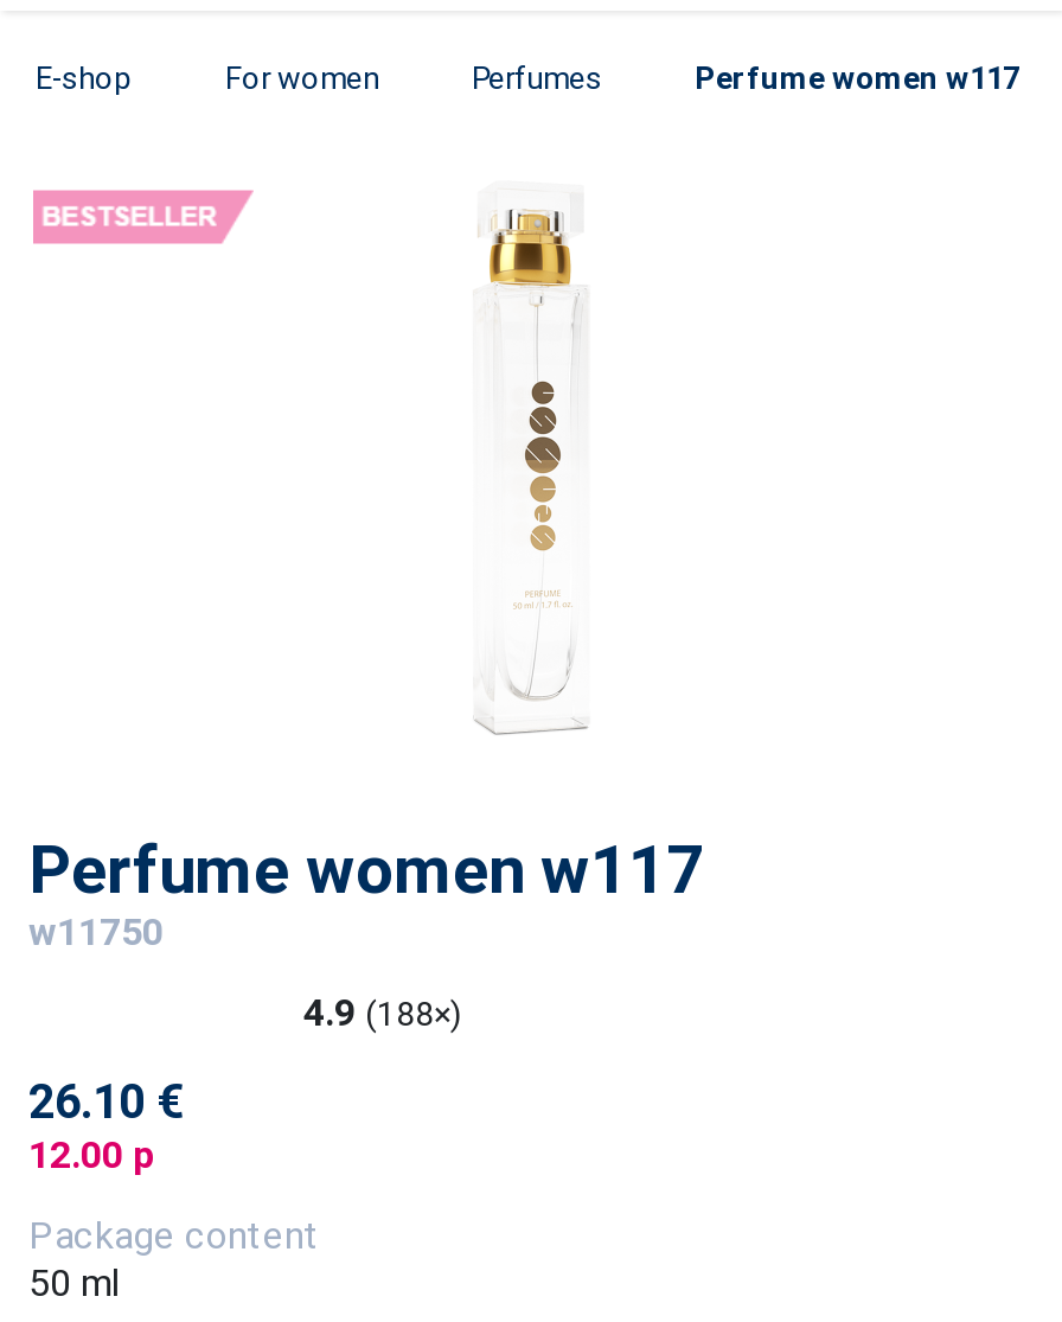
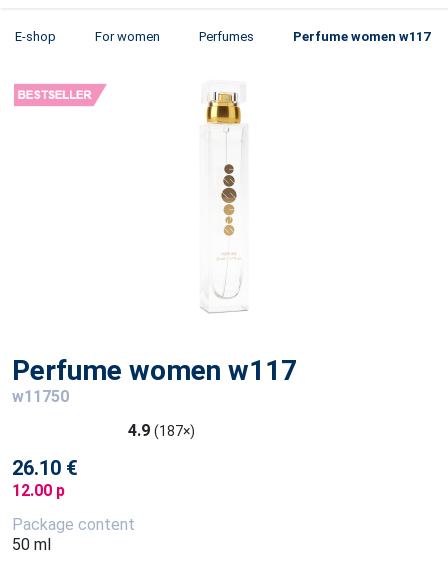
[303,990,462,1035] 4.9 (188×) -> [128,421,195,440] 4.9 (187×)

